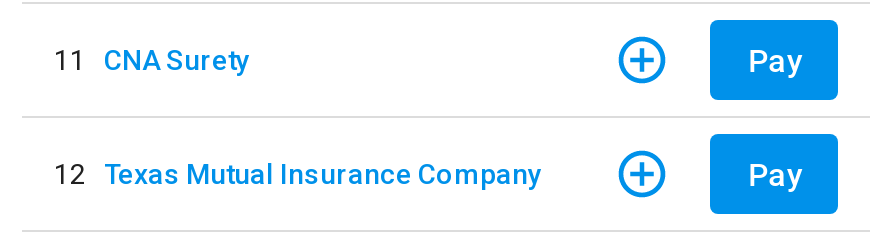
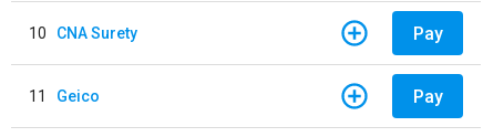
[54,43,250,75] 11 CNA Surety -> [29,24,137,41] 10 CNA Surety
[54,157,542,189] 12 Texas Mutual Insurance Company -> [29,87,100,104] 11 Geico

